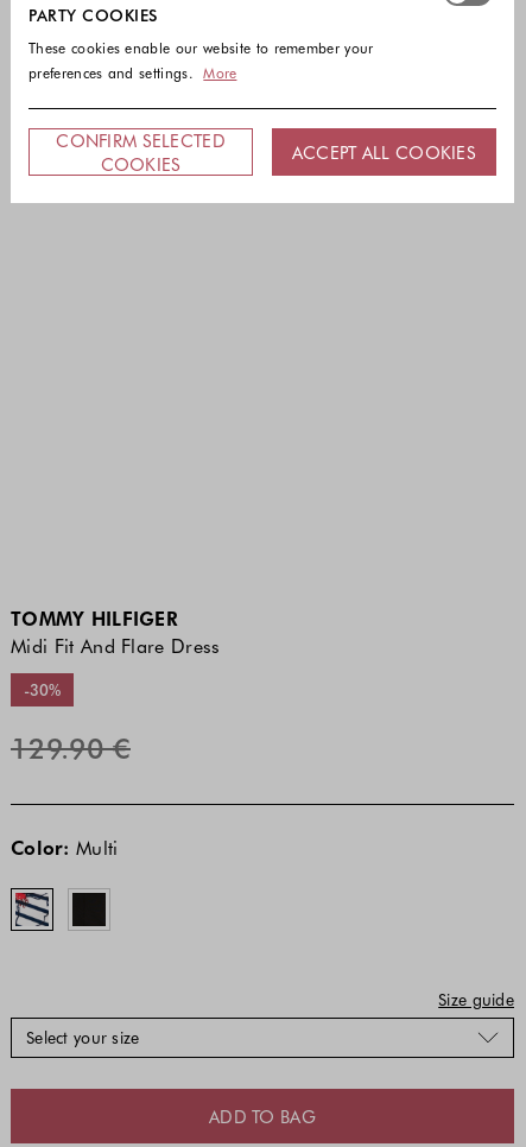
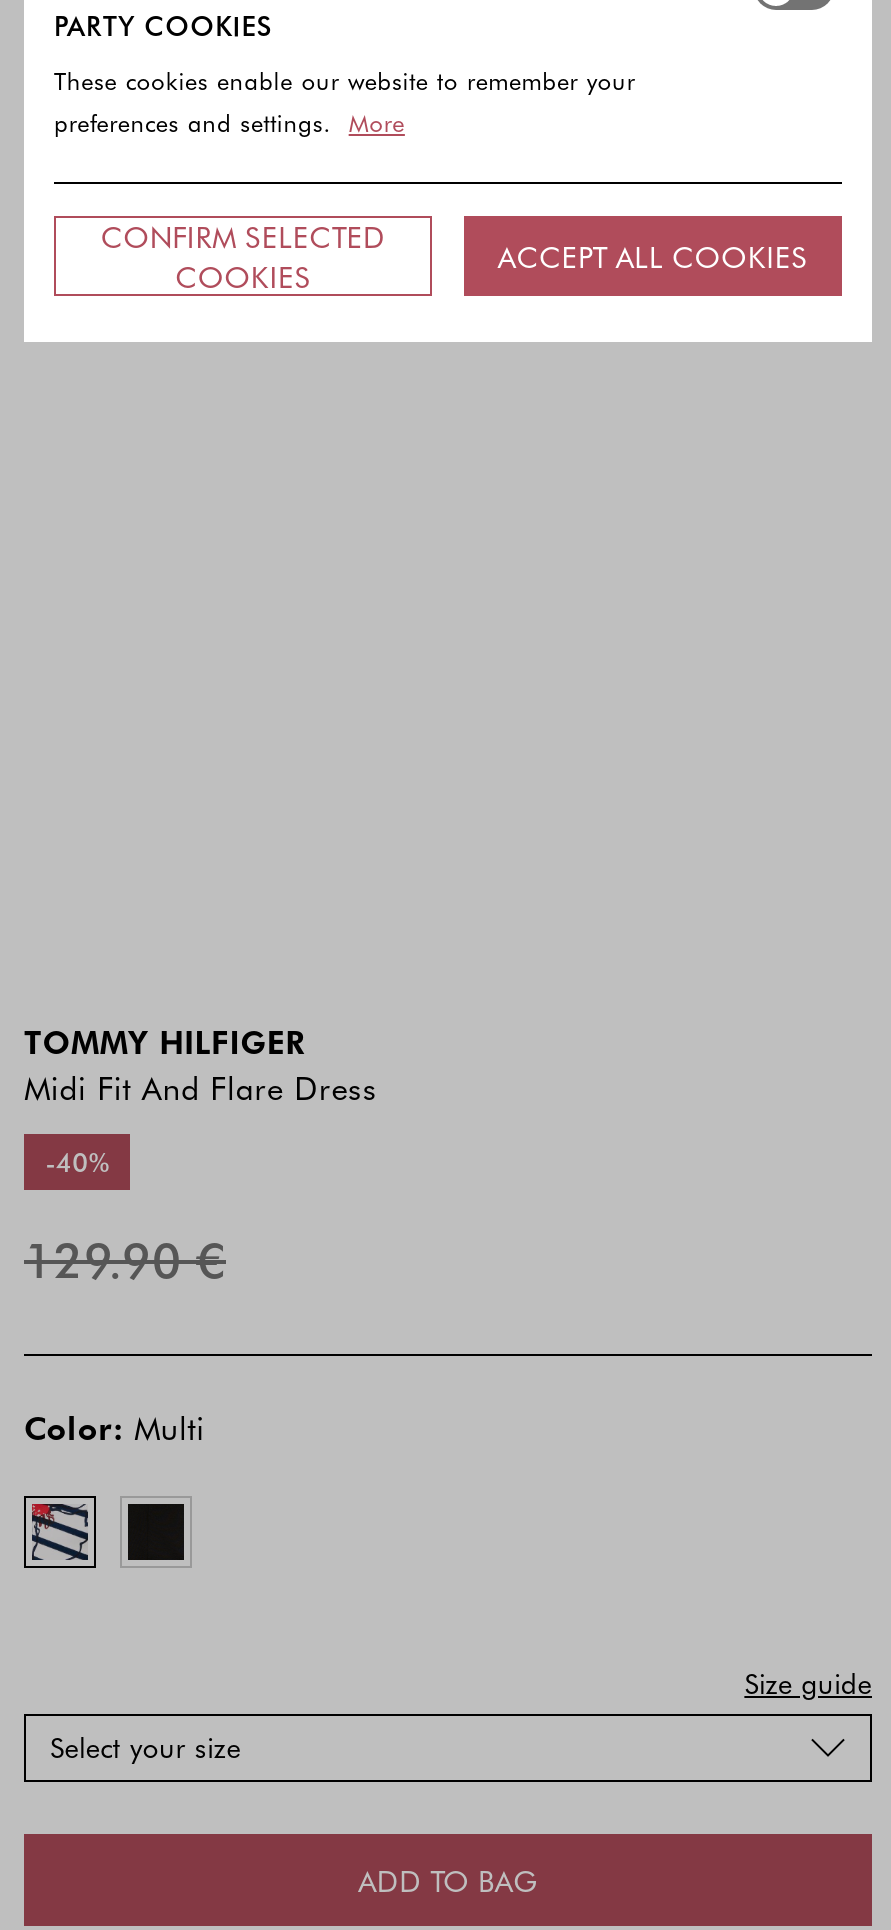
[23,679,61,699] -30% -> [45,1143,109,1177] -40%

